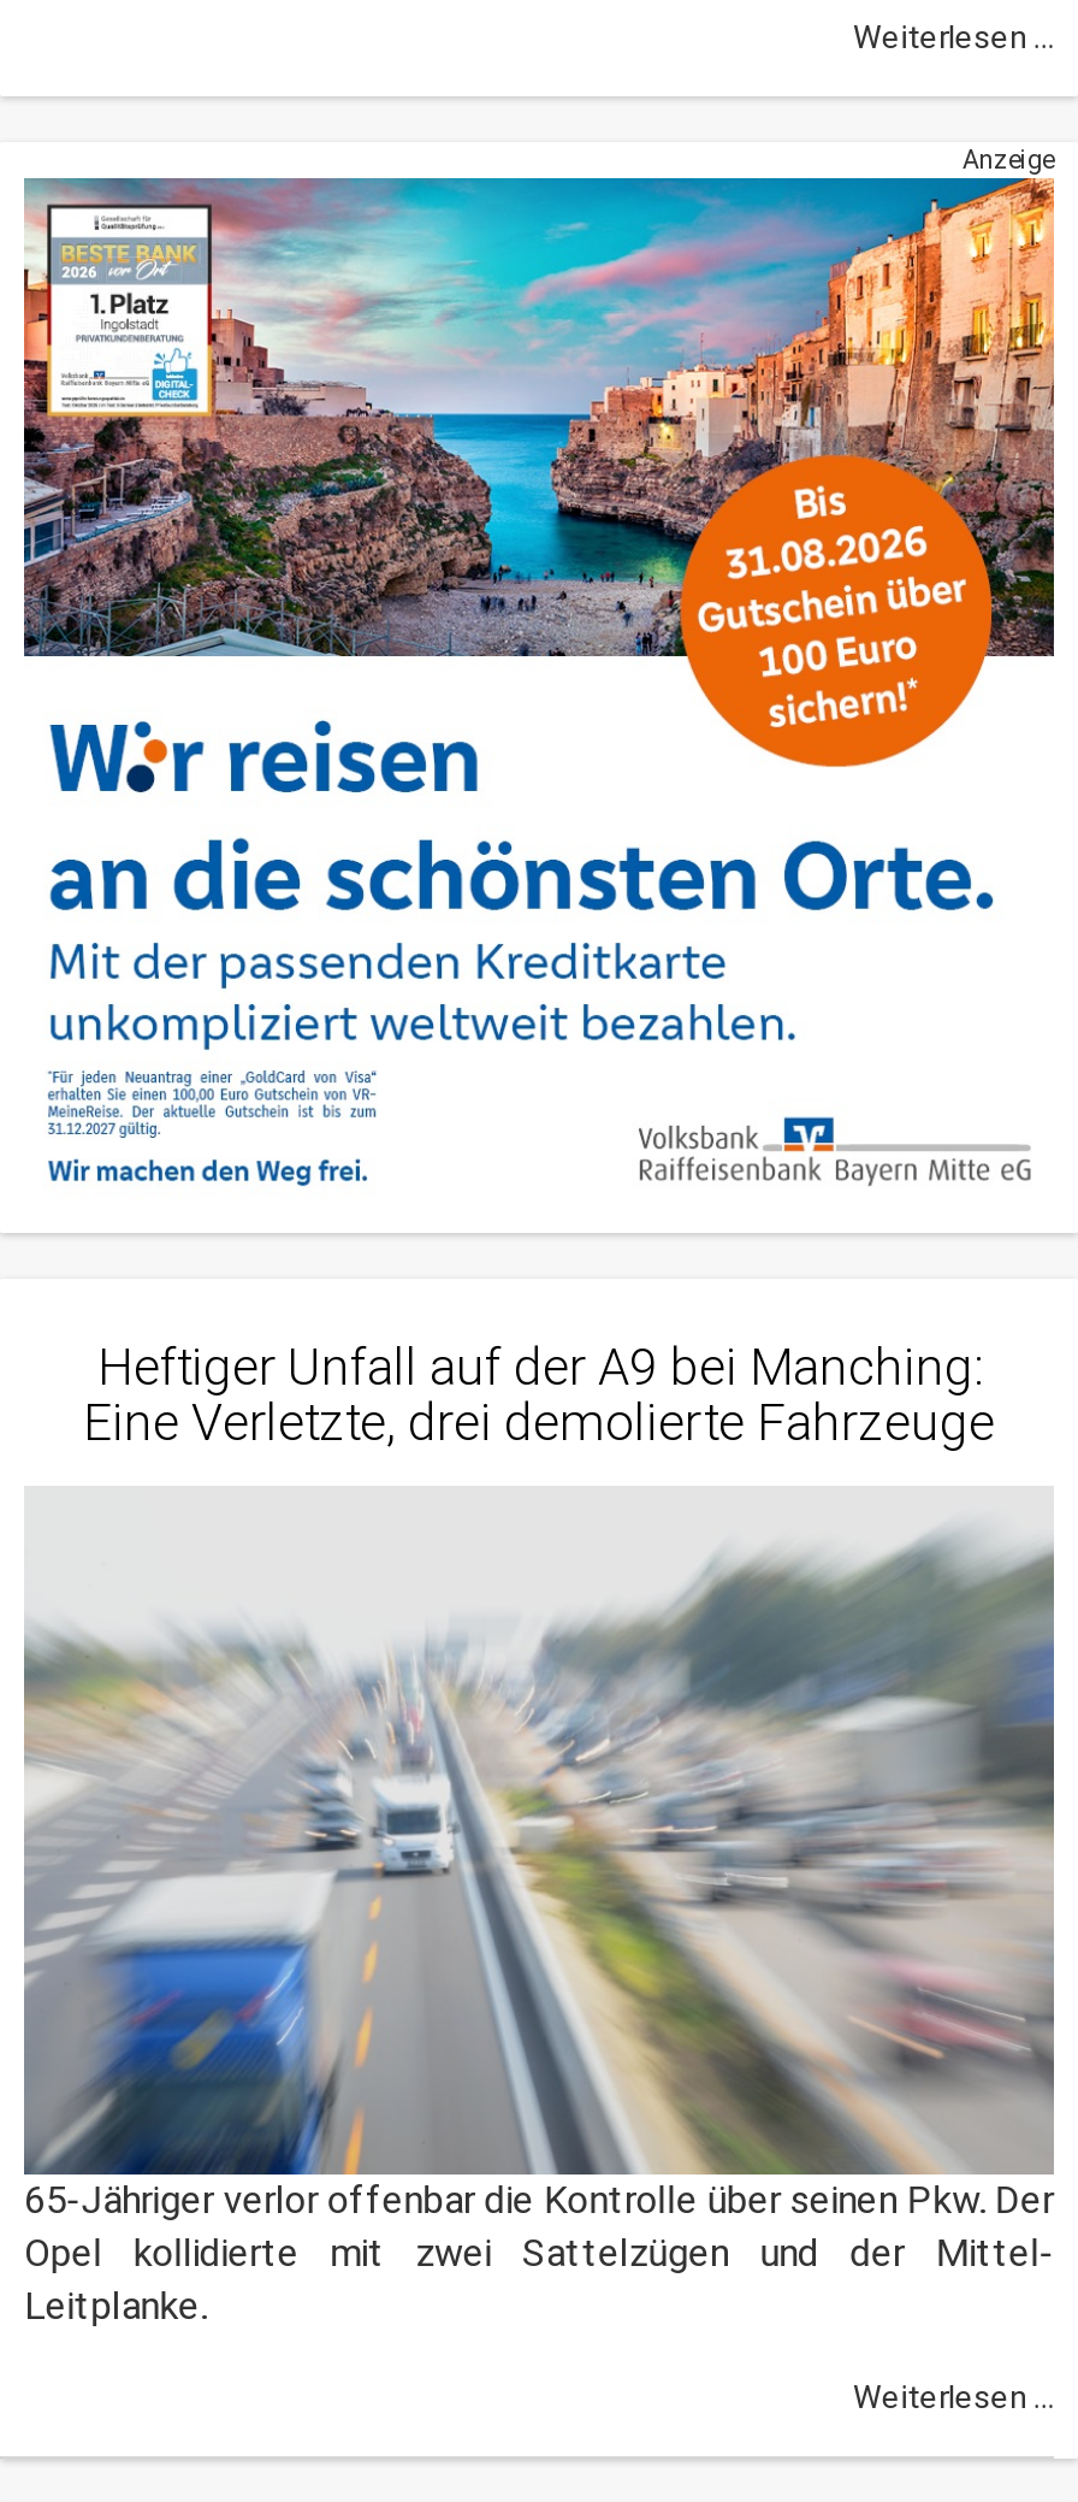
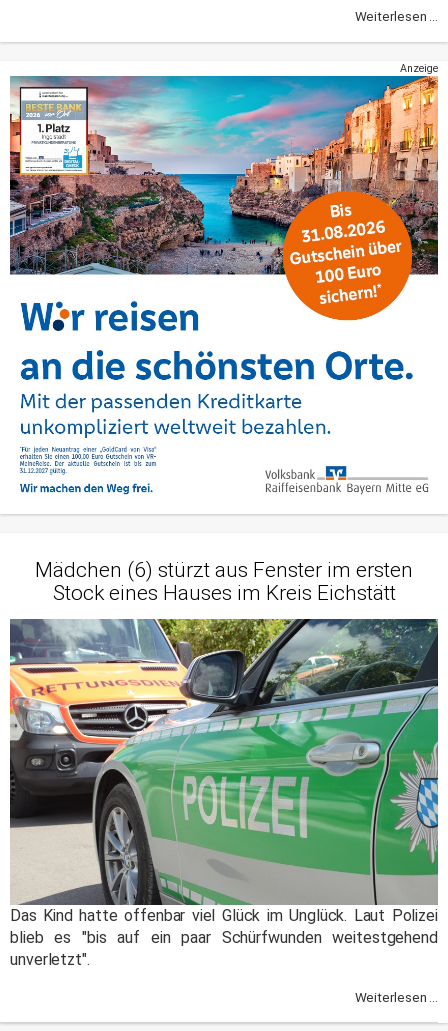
[83,1340,995,1454] Heftiger Unfall auf der A9 bei Manching: | Eine Verletzte, drei demolierte Fahrzeuge -> [35,558,413,605] Mädchen (6) stürzt aus Fenster im ersten | Stock eines Hauses im Kreis Eichstätt
[22,1487,1054,2328] [image] | 65-Jähriger verlor offenbar die Kontrolle über seinen Pkw. Der | Opel kollidierte mit zwei Sattelzügen und der Mittel- | Leitplanke. -> [9,618,439,969] [image] | Das Kind hatte offenbar viel Glück im Unglück. Laut Polizei | blieb es "bis auf ein paar Schürfwunden weitestgehend | unverletzt".

